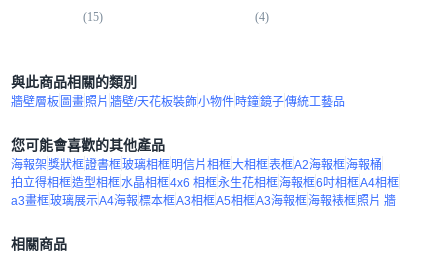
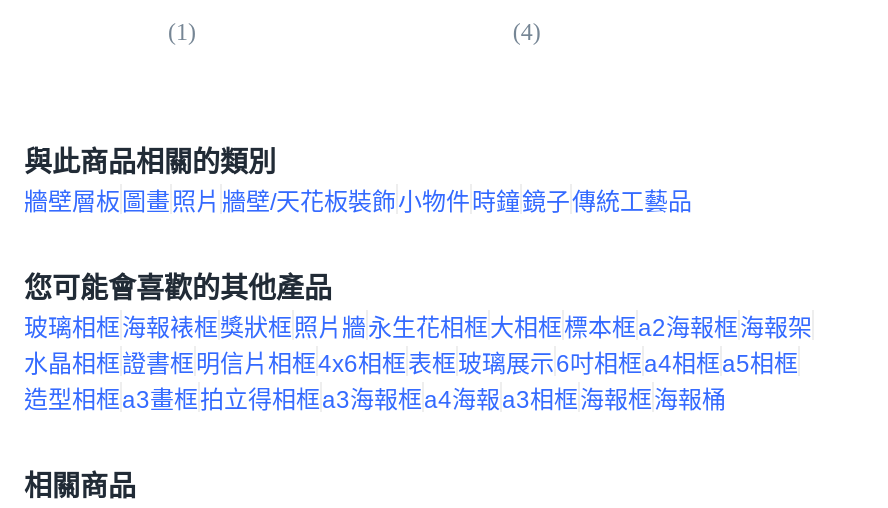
[83,9,103,23] (15) -> [168,17,196,45] (1)
[11,158,399,208] 海報架獎狀框證書框玻璃相框明信片相框大相框表框A2海報框海報桶 | 拍立得相框造型相框水晶相框4x6 相框永生花相框海報框6吋相框A4相框 | a3畫框玻璃展示A4海報標本框A3相框A5相框A3海報框海報裱框照片 牆 -> [24,314,812,414] 玻璃相框海報裱框獎狀框照片牆永生花相框大相框標本框a2海報框海報架 | 水晶相框證書框明信片相框4x6相框表框玻璃展示6吋相框a4相框a5相框 | 造型相框a3畫框拍立得相框a3海報框a4海報a3相框海報框海報桶

